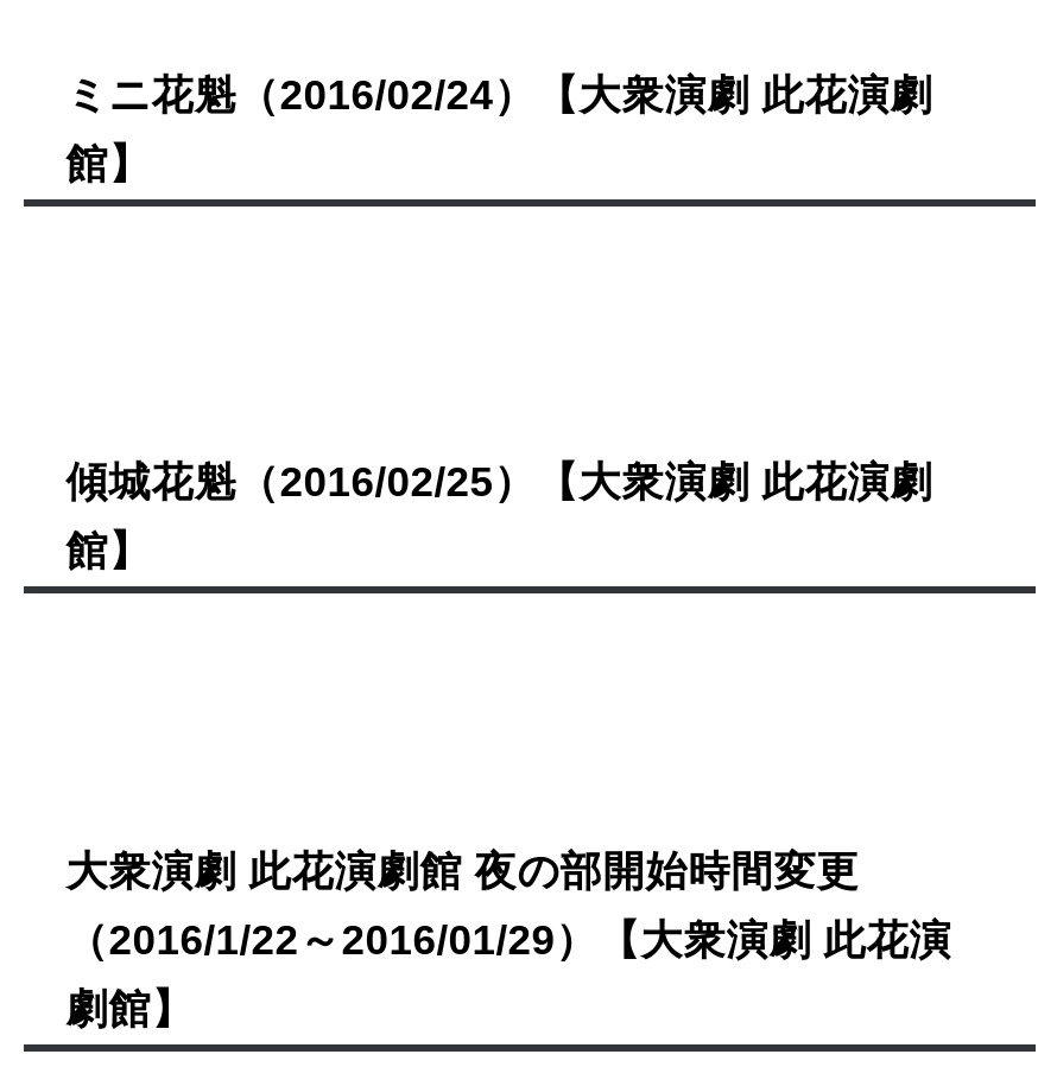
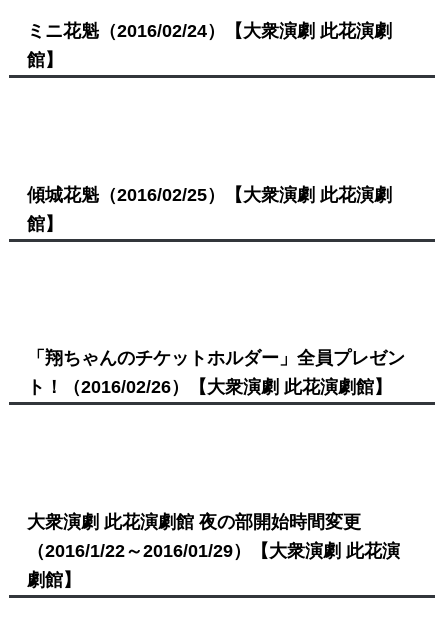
none -> [27,348,405,397] 「翔ちゃんのチケットホルダー」全員プレゼン | ト！（2016/02/26）【大衆演劇 此花演劇館】

